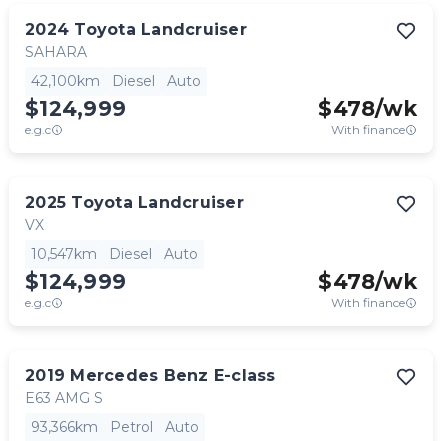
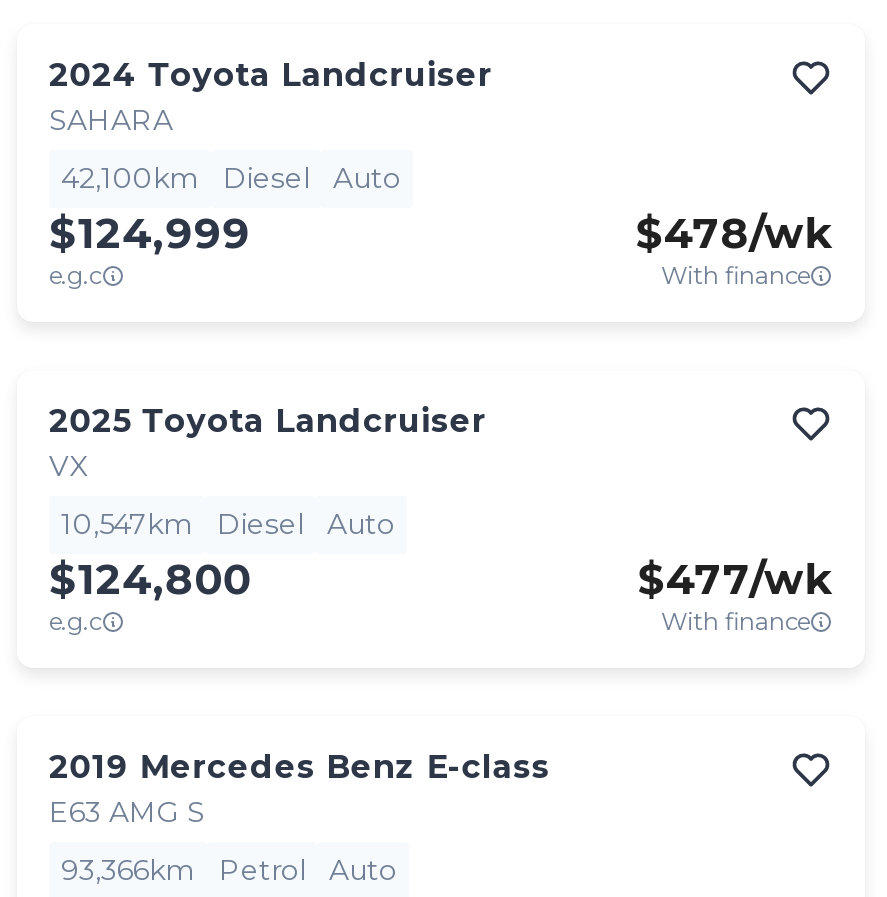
[25,269,126,294] $124,999 -> [49,554,251,604] $124,800
[318,269,417,294] $478/wk -> [637,554,833,604] $477/wk

